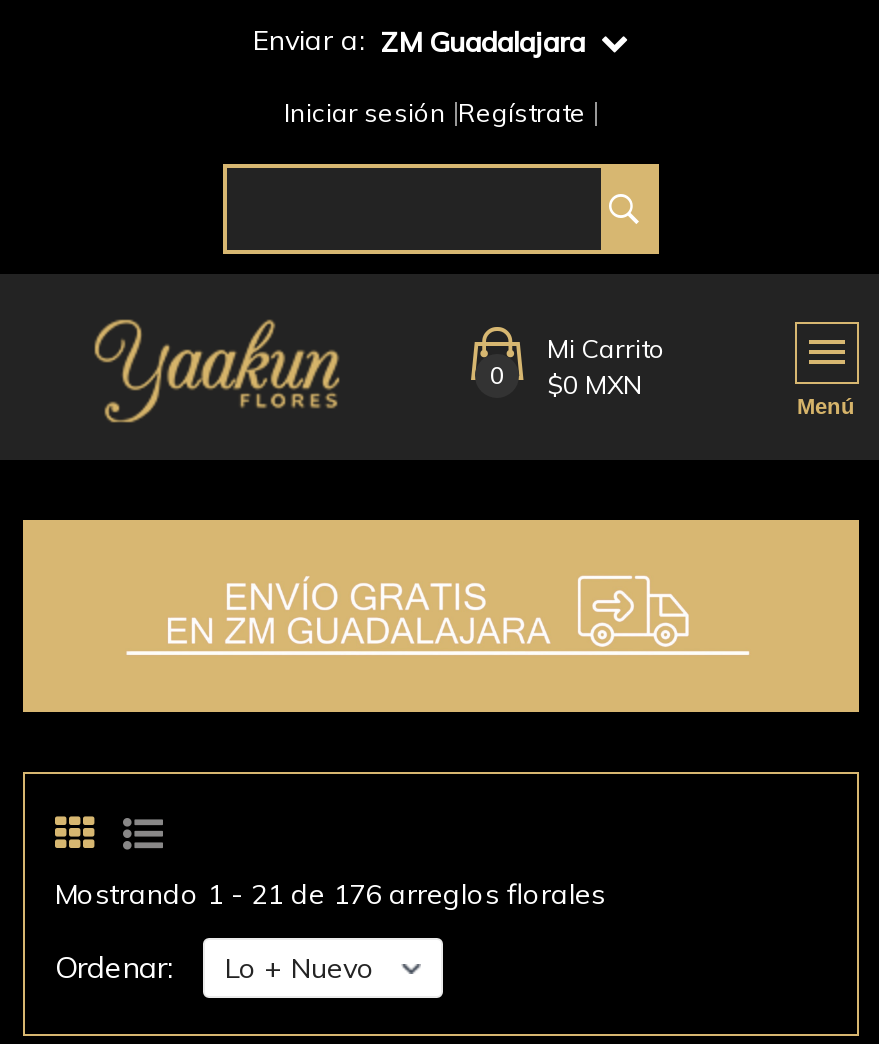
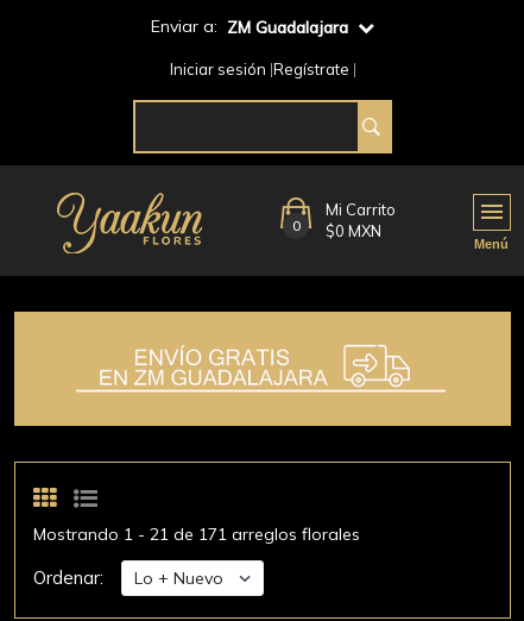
[55,876,605,912] Mostrando 1 - 21 de 176 arreglos florales -> [33,524,360,545] Mostrando 1 - 21 de 171 arreglos florales

